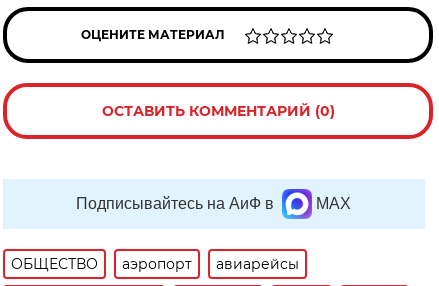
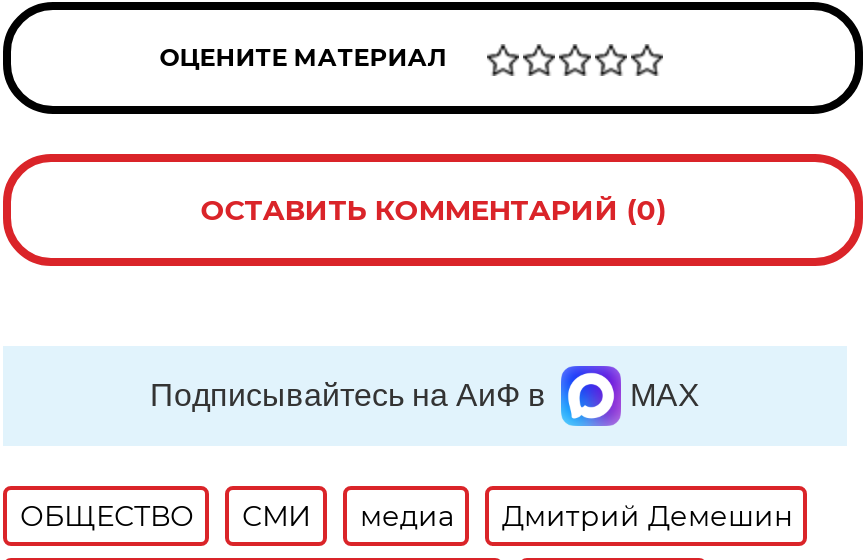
[122,255,299,273] аэропорт | авиарейсы -> [242,498,792,534] СМИ | медиа | Дмитрий Демешин

